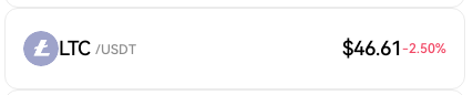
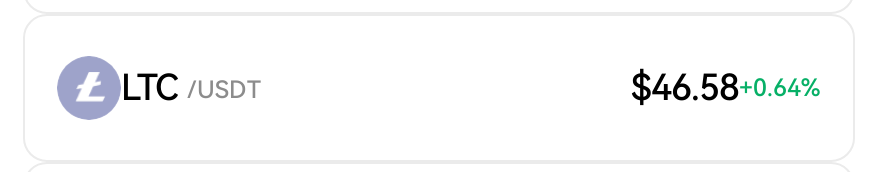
[342,36,446,60] $46.61 -2.50% -> [631,66,821,108] $46.58+0.64%

